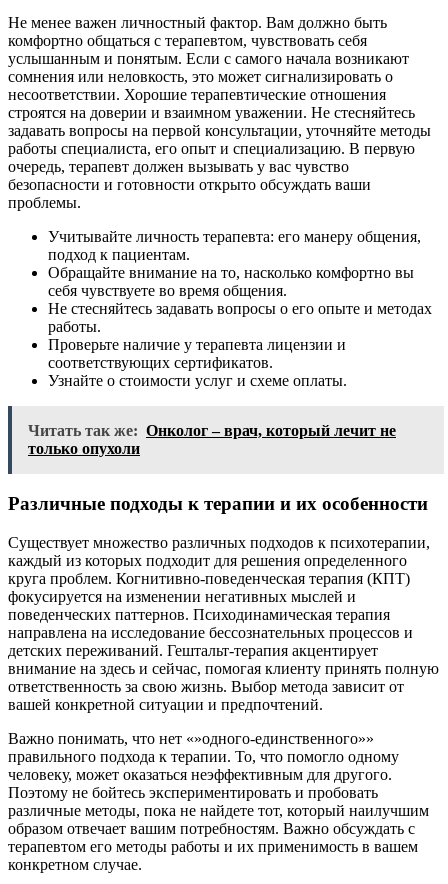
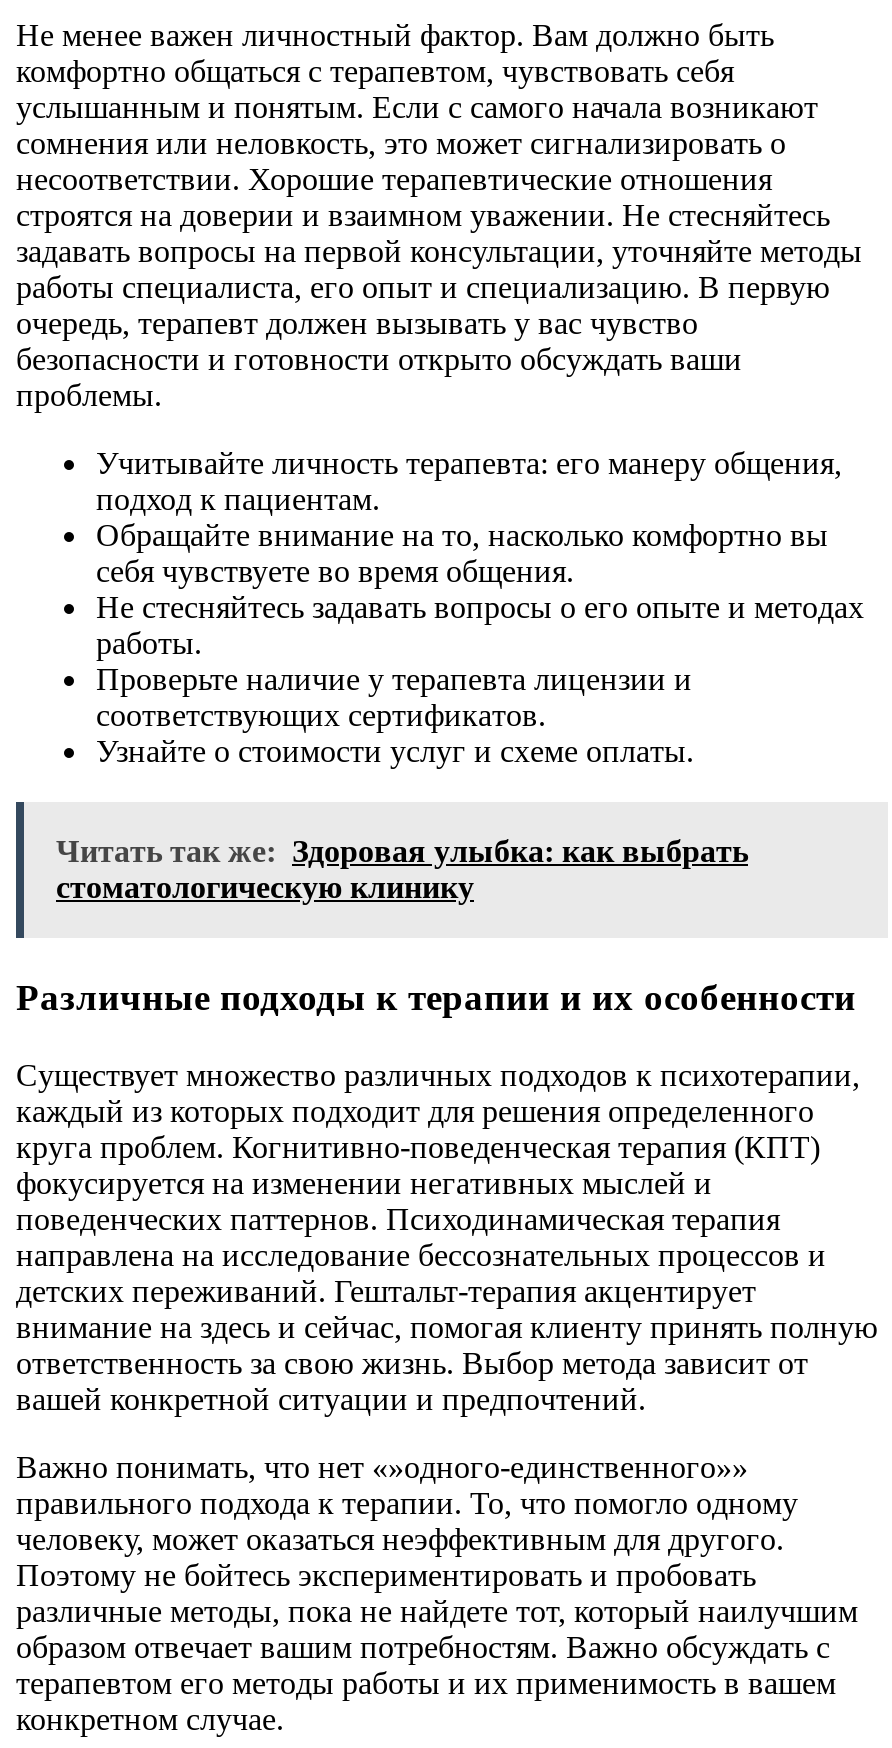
[28,422,396,457] Читать так же: Онколог – врач, который лечит не | только опухоли -> [56,835,748,905] Читать так же: Здоровая улыбка: как выбрать | стоматологическую клинику

